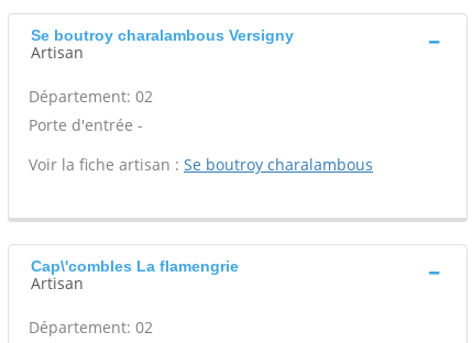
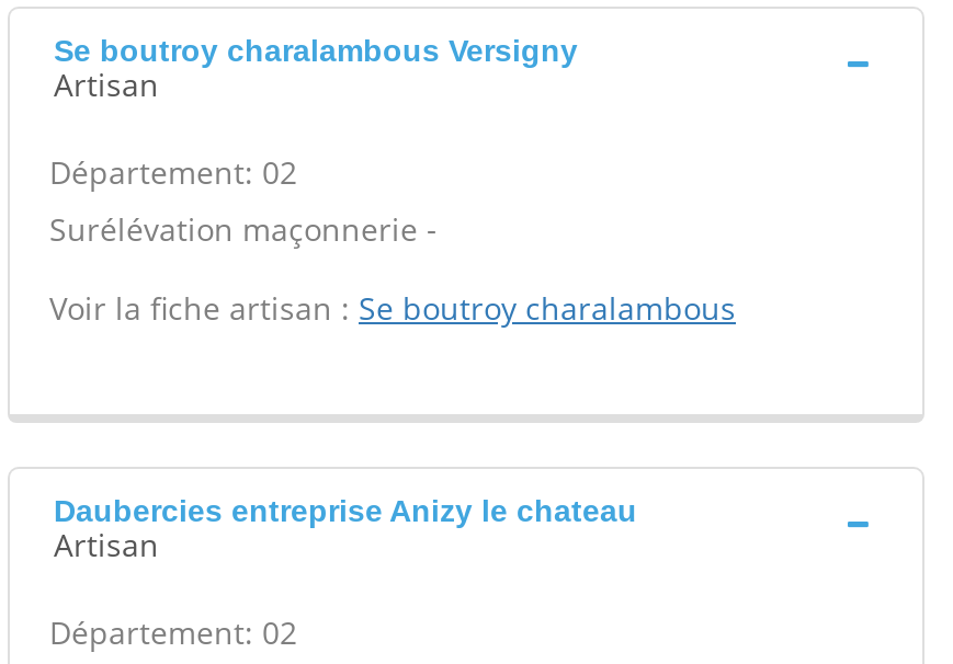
[29,114,143,135] Porte d'entrée - -> [49,208,438,250] Surélévation maçonnerie -
[31,257,239,275] Cap\'combles La flamengrie -> [54,493,637,528] Daubercies entreprise Anizy le chateau

